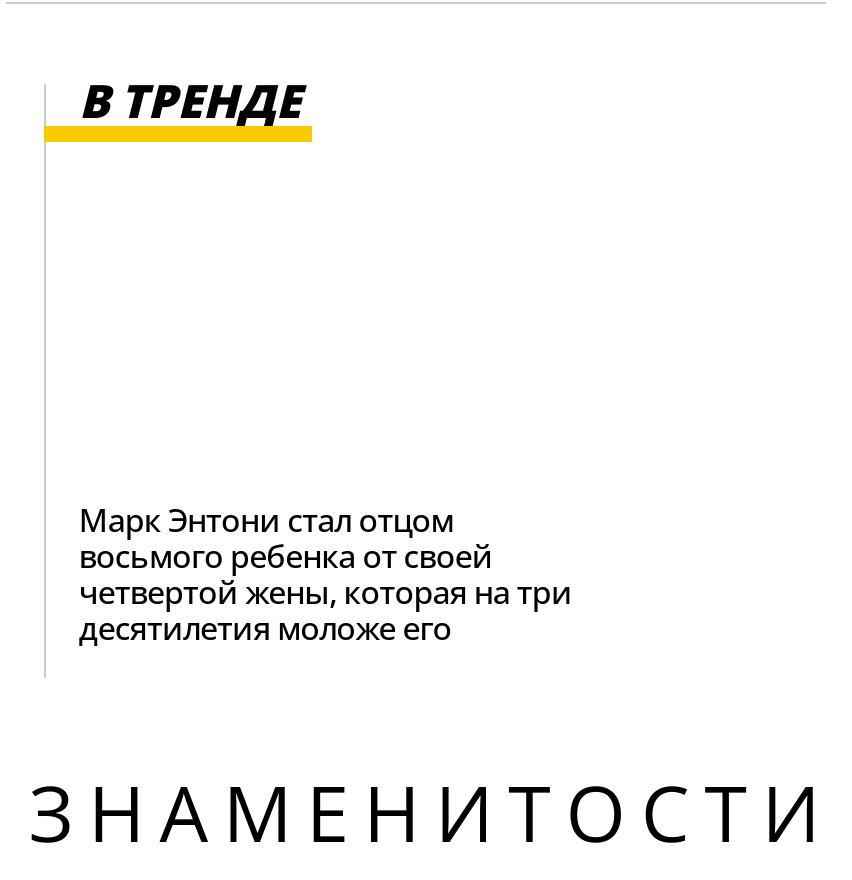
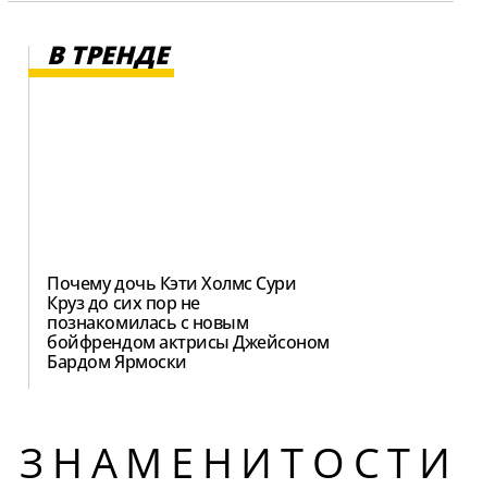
[79,499,572,651] Марк Энтони стал отцом | восьмого ребенка от своей | четвертой жены, которая на три | десятилетия моложе его -> [47,272,330,374] Почему дочь Кэти Холмс Сури | Круз до сих пор не | познакомилась с новым | бойфрендом актрисы Джейсоном | Бардом Ярмоски

